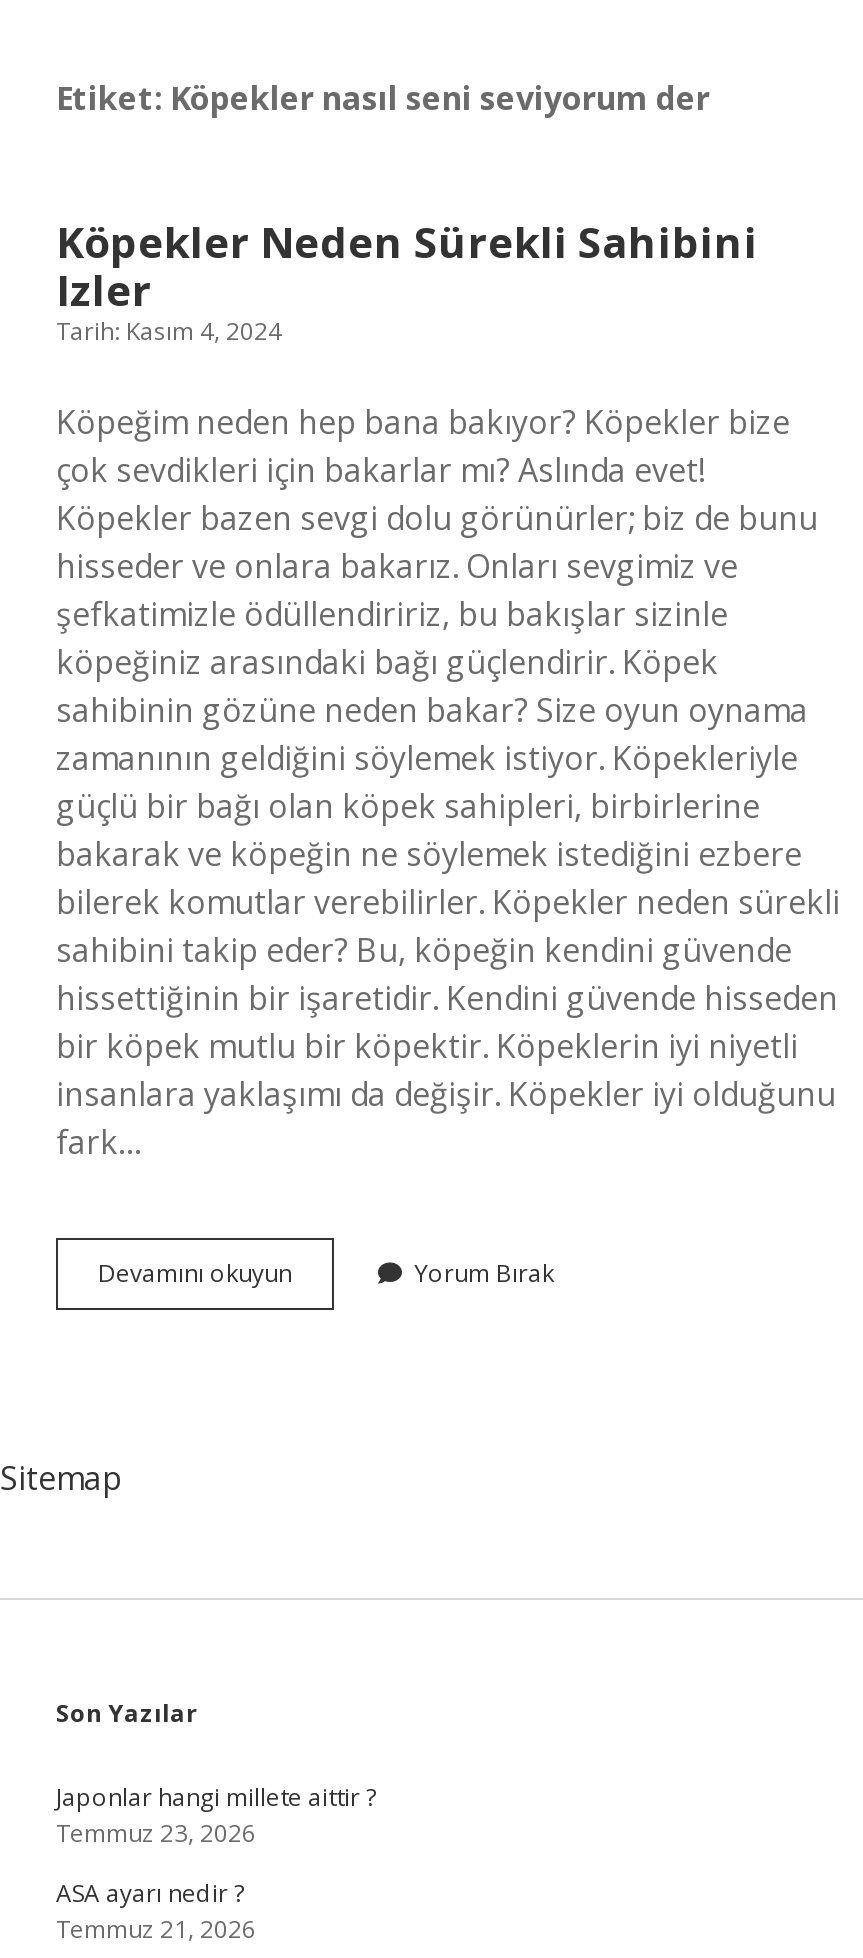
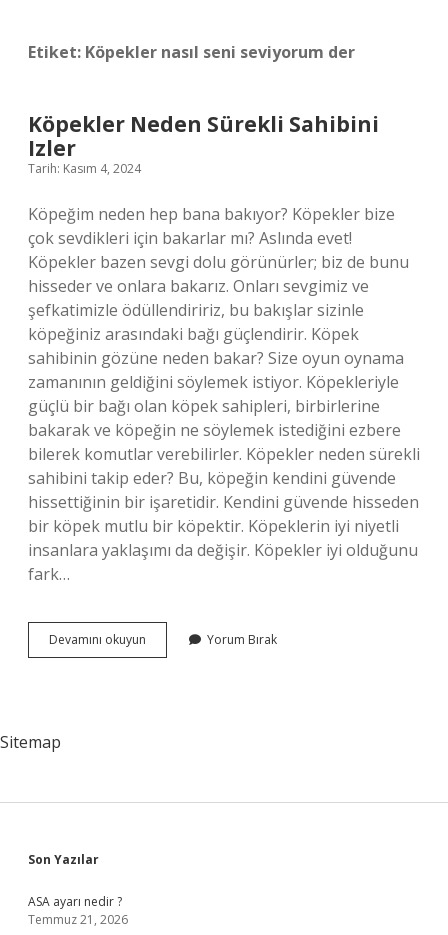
[56,1780,376,1850] Japonlar hangi millete aittir ? | Temmuz 23, 2026 -> none

